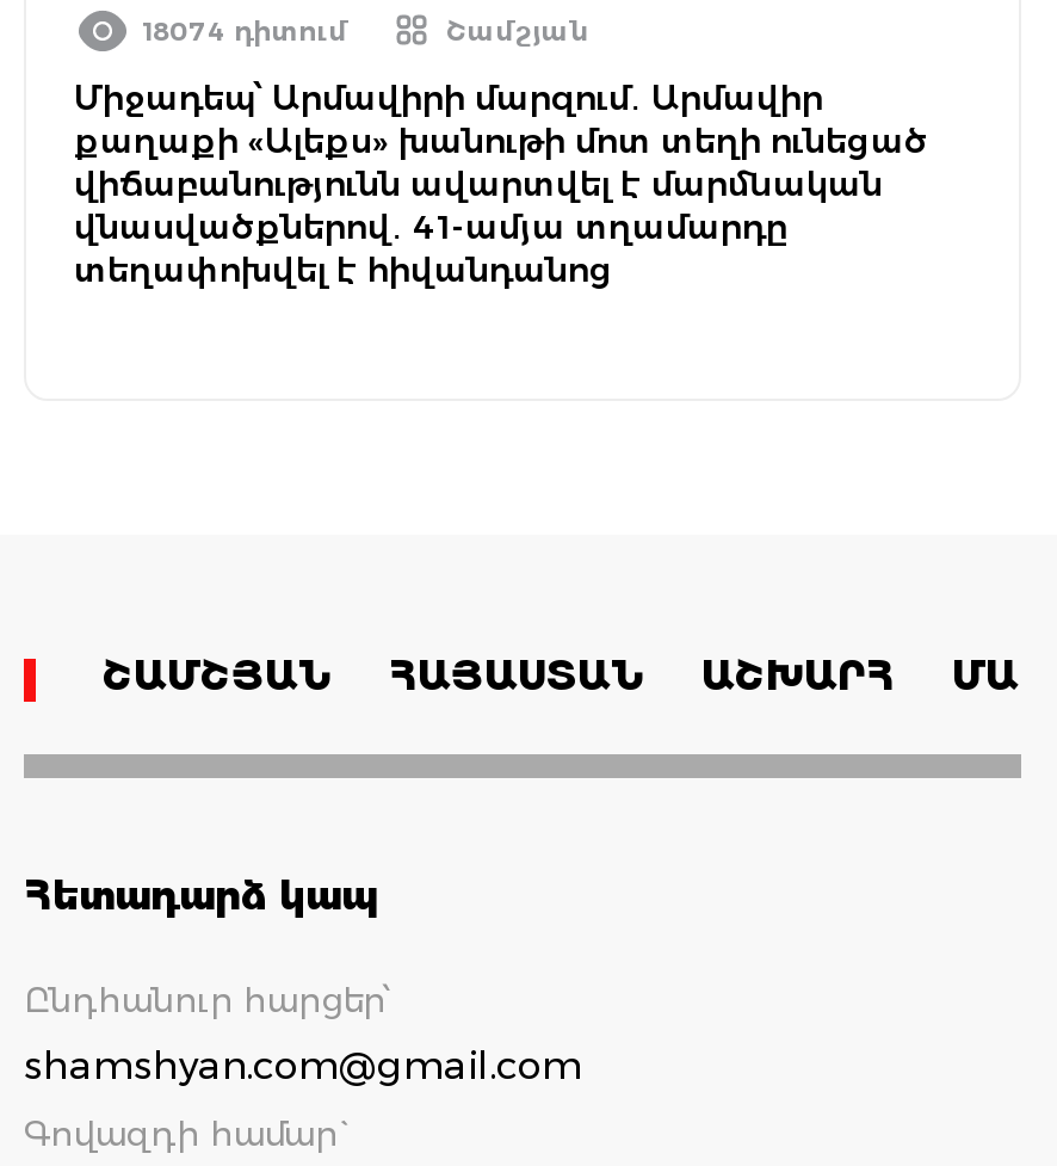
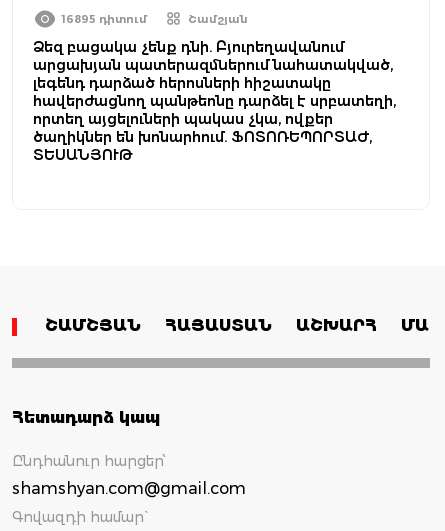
[143,14,348,47] 18074 դիտում -> [62,12,147,26] 16895 դիտում
[74,76,928,290] Միջադեպ՝ Արմավիրի մարզում․ Արմավիր | քաղաքի «Ալեքս» խանութի մոտ տեղի ունեցած | վիճաբանությունն ավարտվել է մարմնական | վնասվածքներով․ 41-ամյա տղամարդը | տեղափոխվել է հիվանդանոց -> [33,38,396,164] Ձեզ բացակա չենք դնի. Բյուրեղավանում | արցախյան պատերազմներում նահատակված, | լեգենդ դարձած հերոսների հիշատակը | հավերժացնող պանթեոնը դարձել է սրբատեղի, | որտեղ այցելուների պակաս չկա, ովքեր | ծաղիկներ են խոնարհում. ՖՈՏՈՌԵՊՈՐՏԱԺ, | ՏԵՍԱՆՅՈՒԹ

